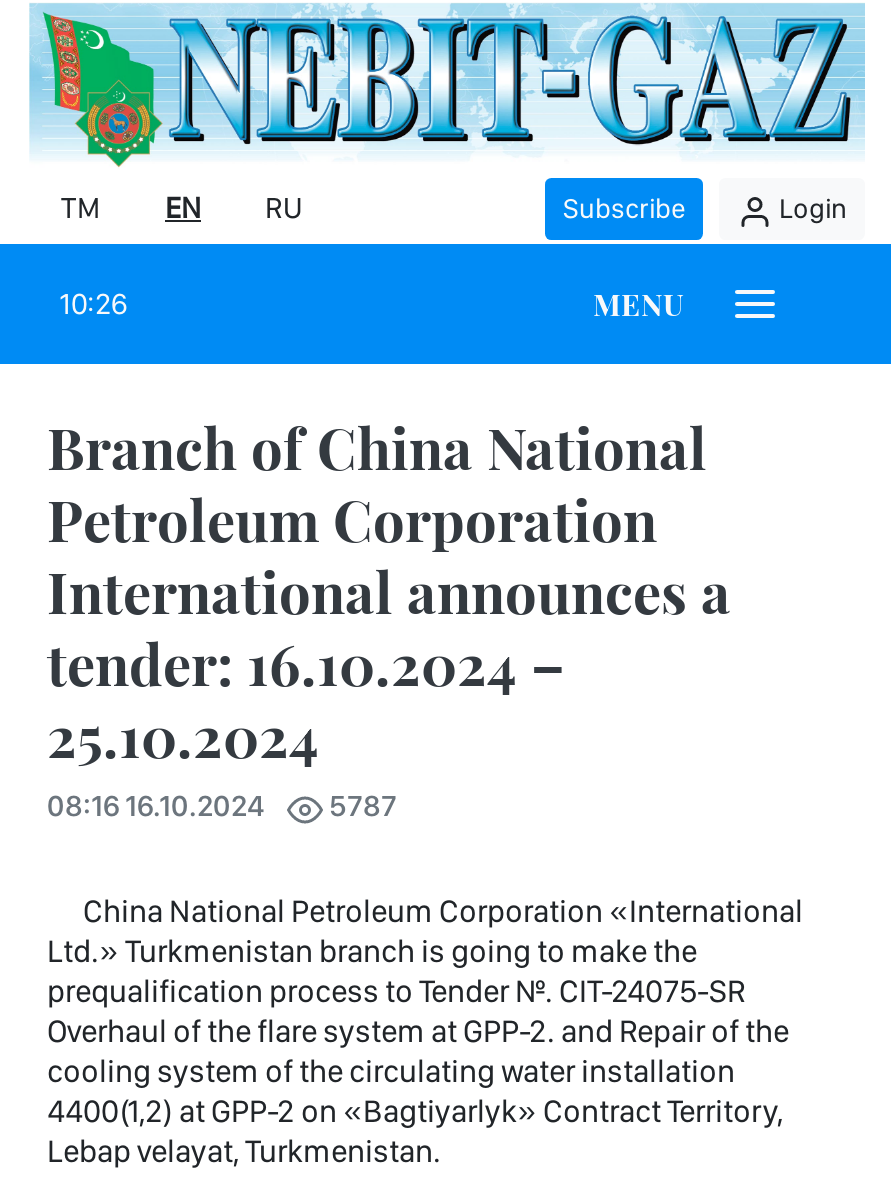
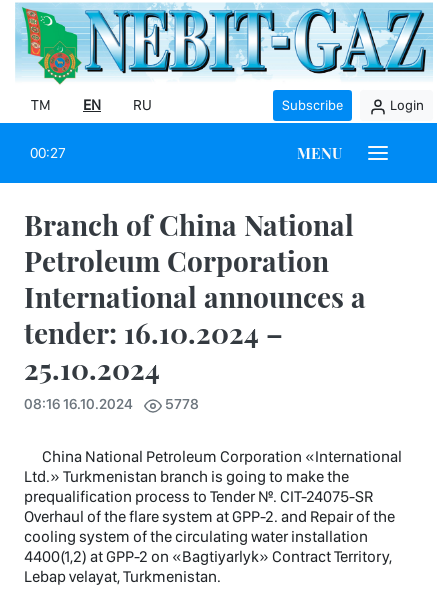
[59,286,127,322] 10:26 -> [30,144,66,162] 00:27
[47,789,397,825] 08:16 16.10.2024 5787 -> [24,395,199,413] 08:16 16.10.2024 5778

